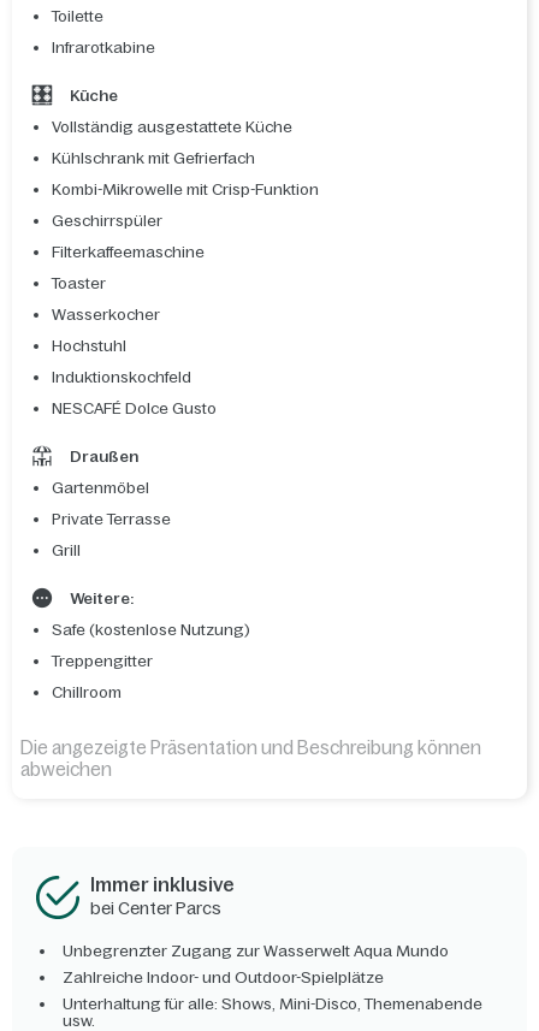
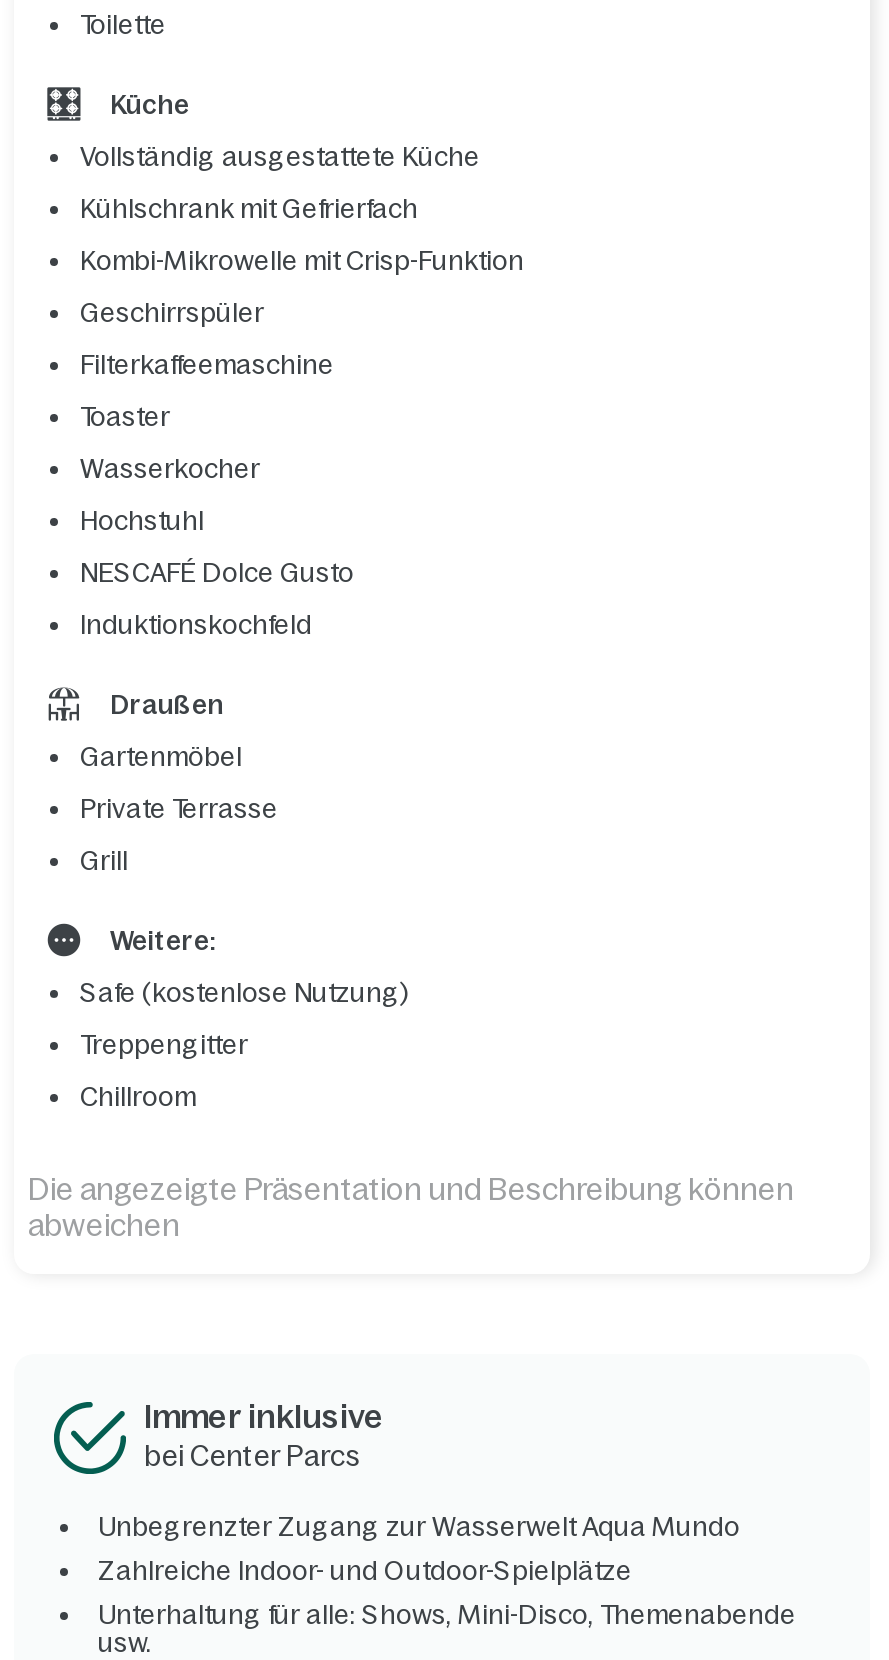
[52,39,155,57] Infrarotkabine -> none
moved [52,400,217,418] -> [80,558,354,588]: NESCAFÉ Dolce Gusto

